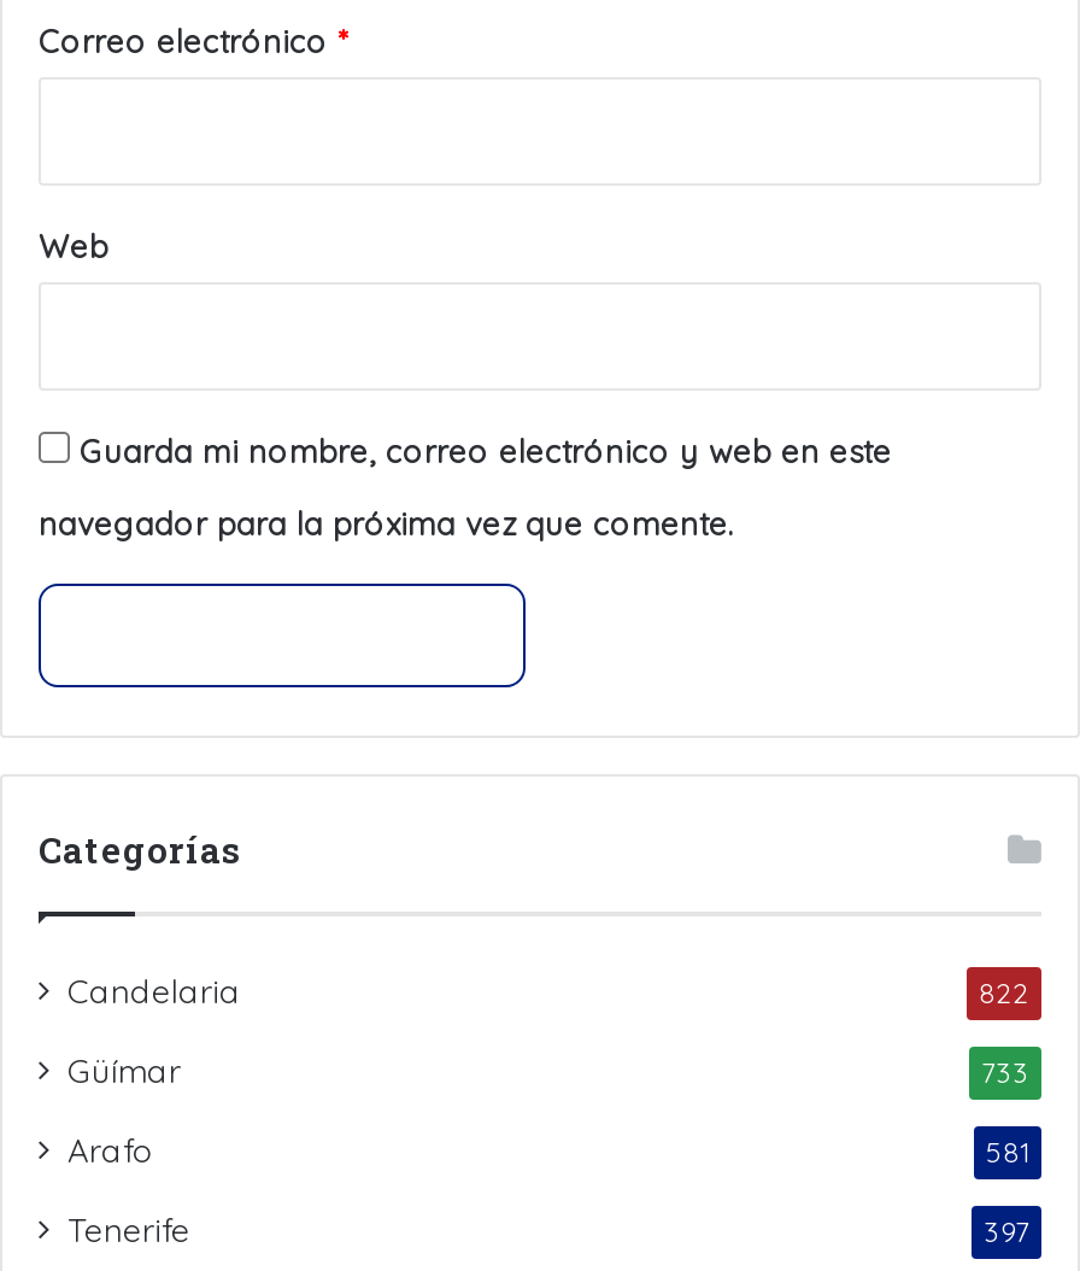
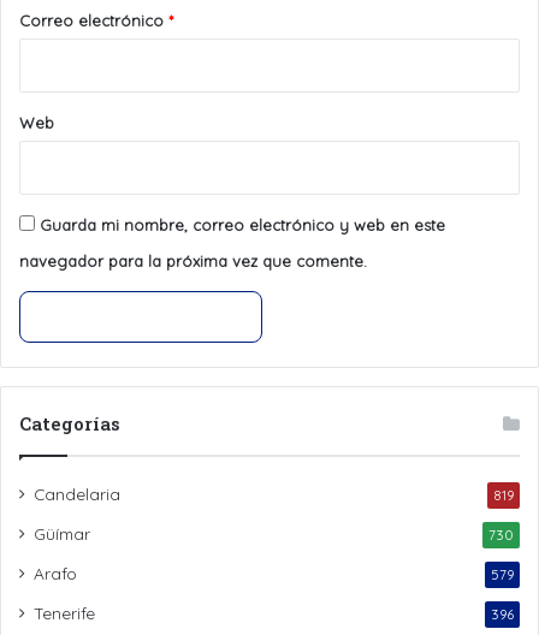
[979,975,1029,1011] 822 -> [493,486,514,504] 819
[981,1054,1029,1091] 733 -> [488,526,514,544] 730
[986,1134,1029,1170] 581 -> [491,565,514,584] 579
[984,1214,1029,1250] 397 -> [491,605,514,623] 396

